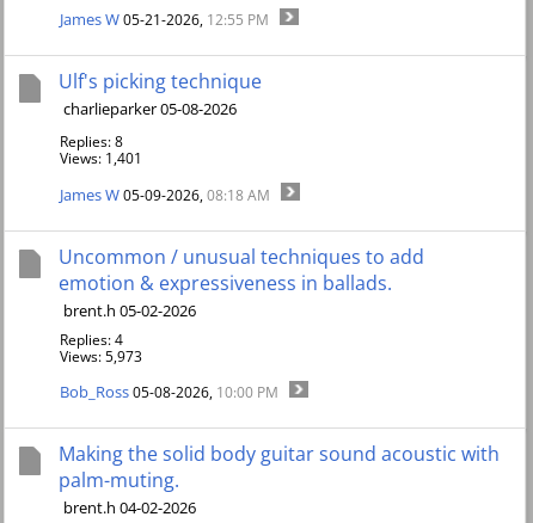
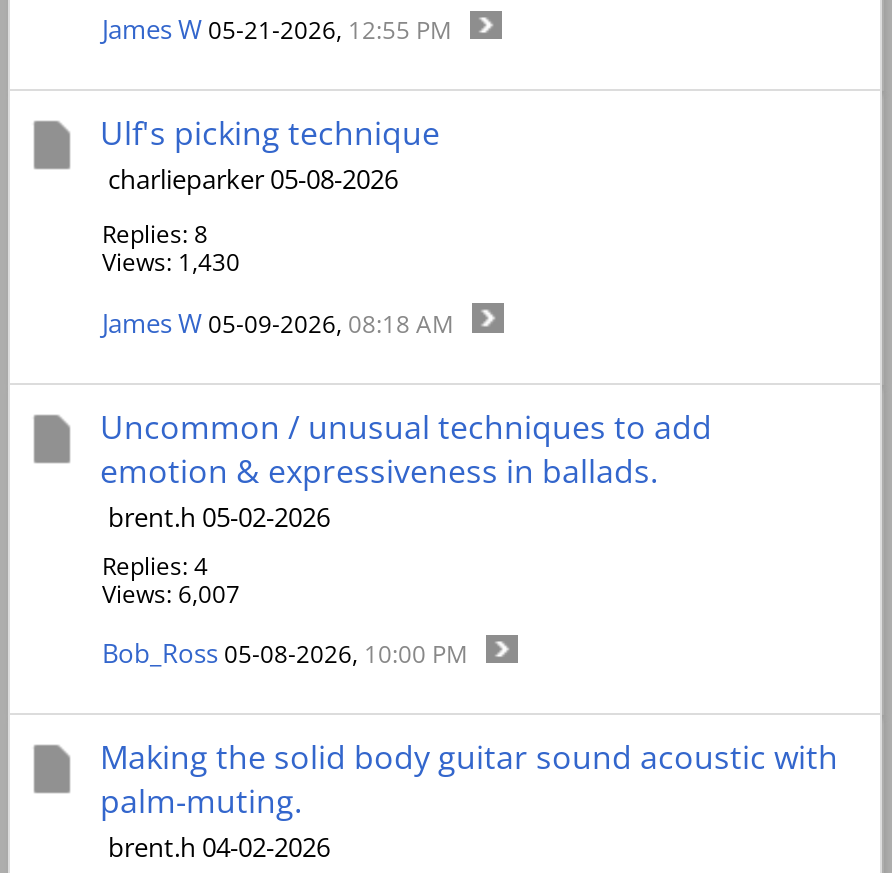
[60,148,142,169] Views: 1,401 -> [102,245,240,279] Views: 1,430
[60,346,142,366] Views: 5,973 -> [102,576,240,610] Views: 6,007

